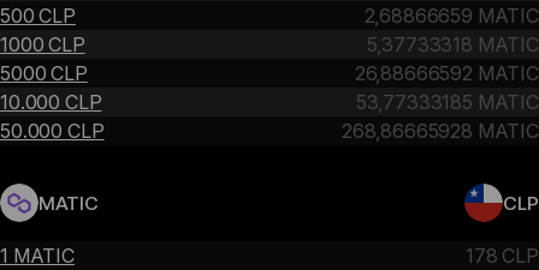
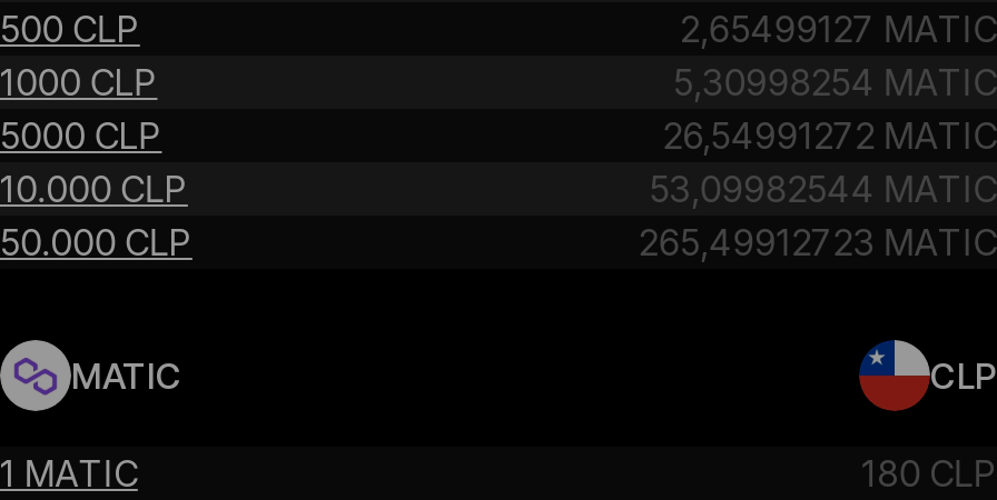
[364,4,539,28] 2,68866659 MATIC -> [680,7,997,51] 2,65499127 MATIC
[366,32,539,56] 5,37733318 MATIC -> [673,60,997,104] 5,30998254 MATIC
[355,61,539,85] 26,88666592 MATIC -> [663,113,997,158] 26,54991272 MATIC
[356,90,539,114] 53,77333185 MATIC -> [649,167,997,211] 53,09982544 MATIC
[342,119,539,143] 268,86665928 MATIC -> [638,220,997,264] 265,49912723 MATIC
[466,244,539,268] 178 CLP -> [861,451,997,496] 180 CLP

